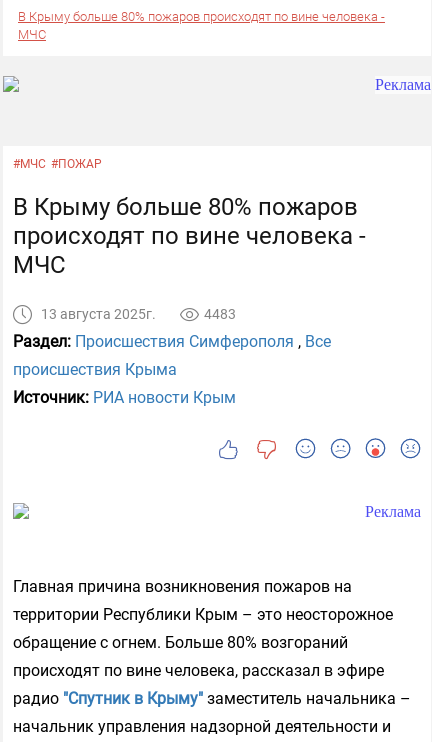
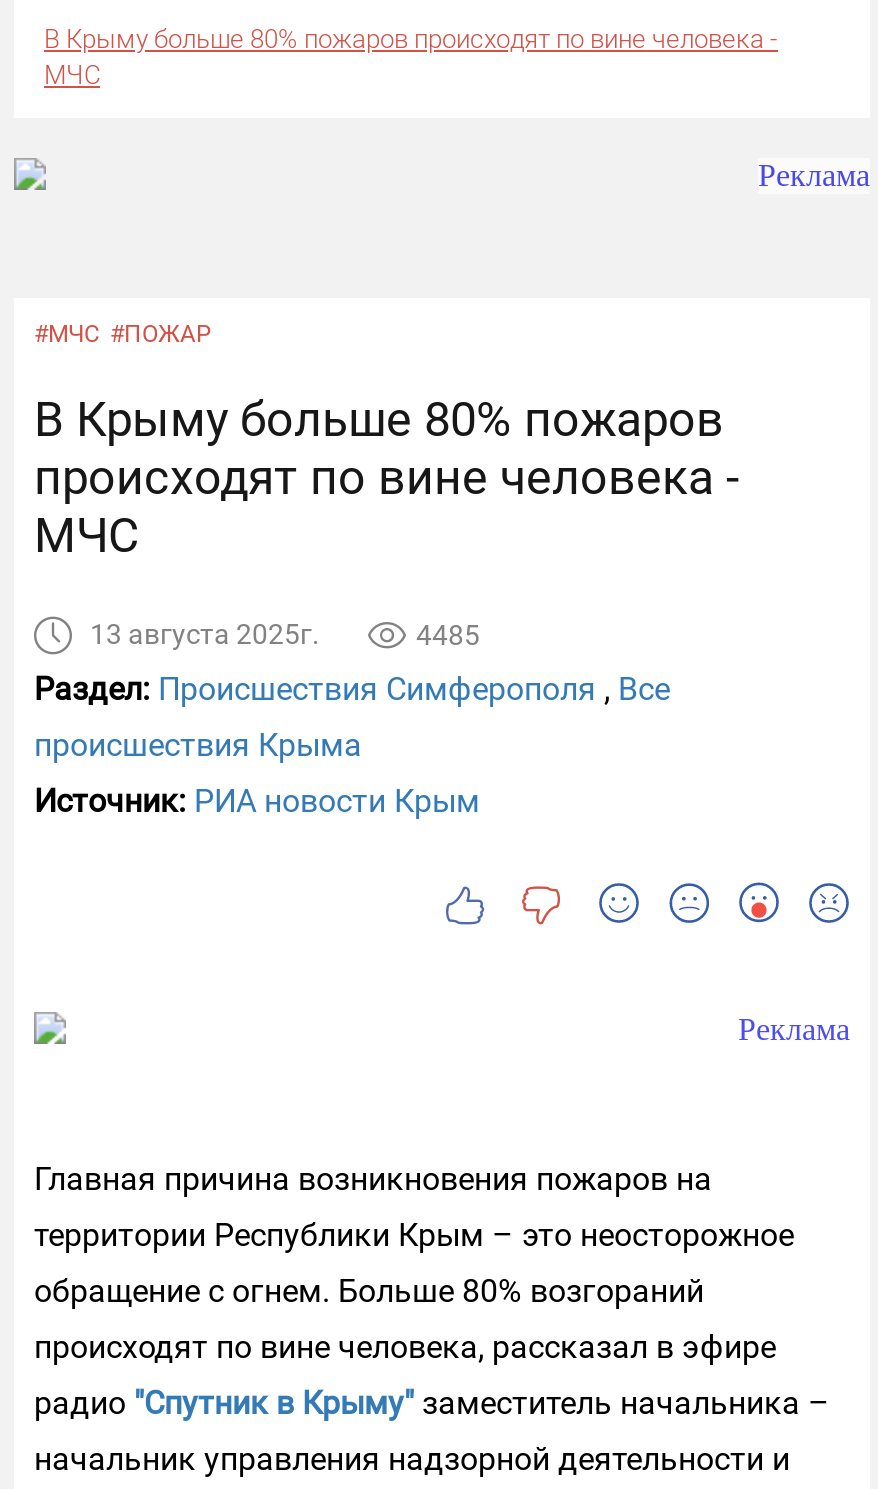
[204,306,236,322] 4483 -> [416,619,480,651] 4485

